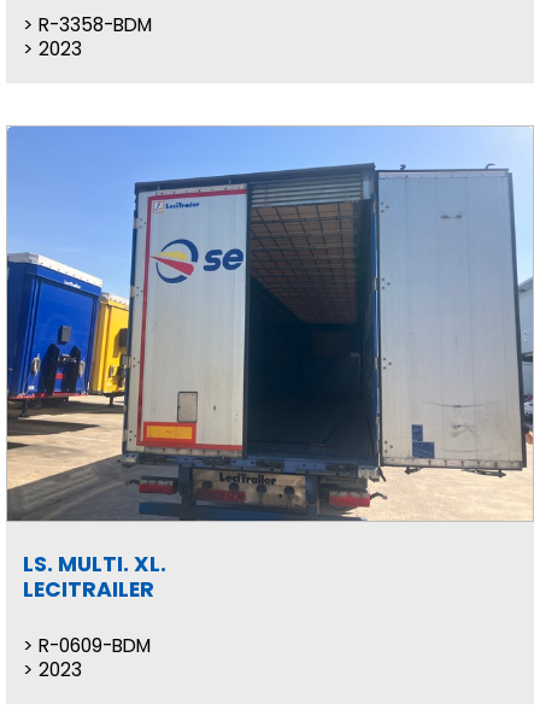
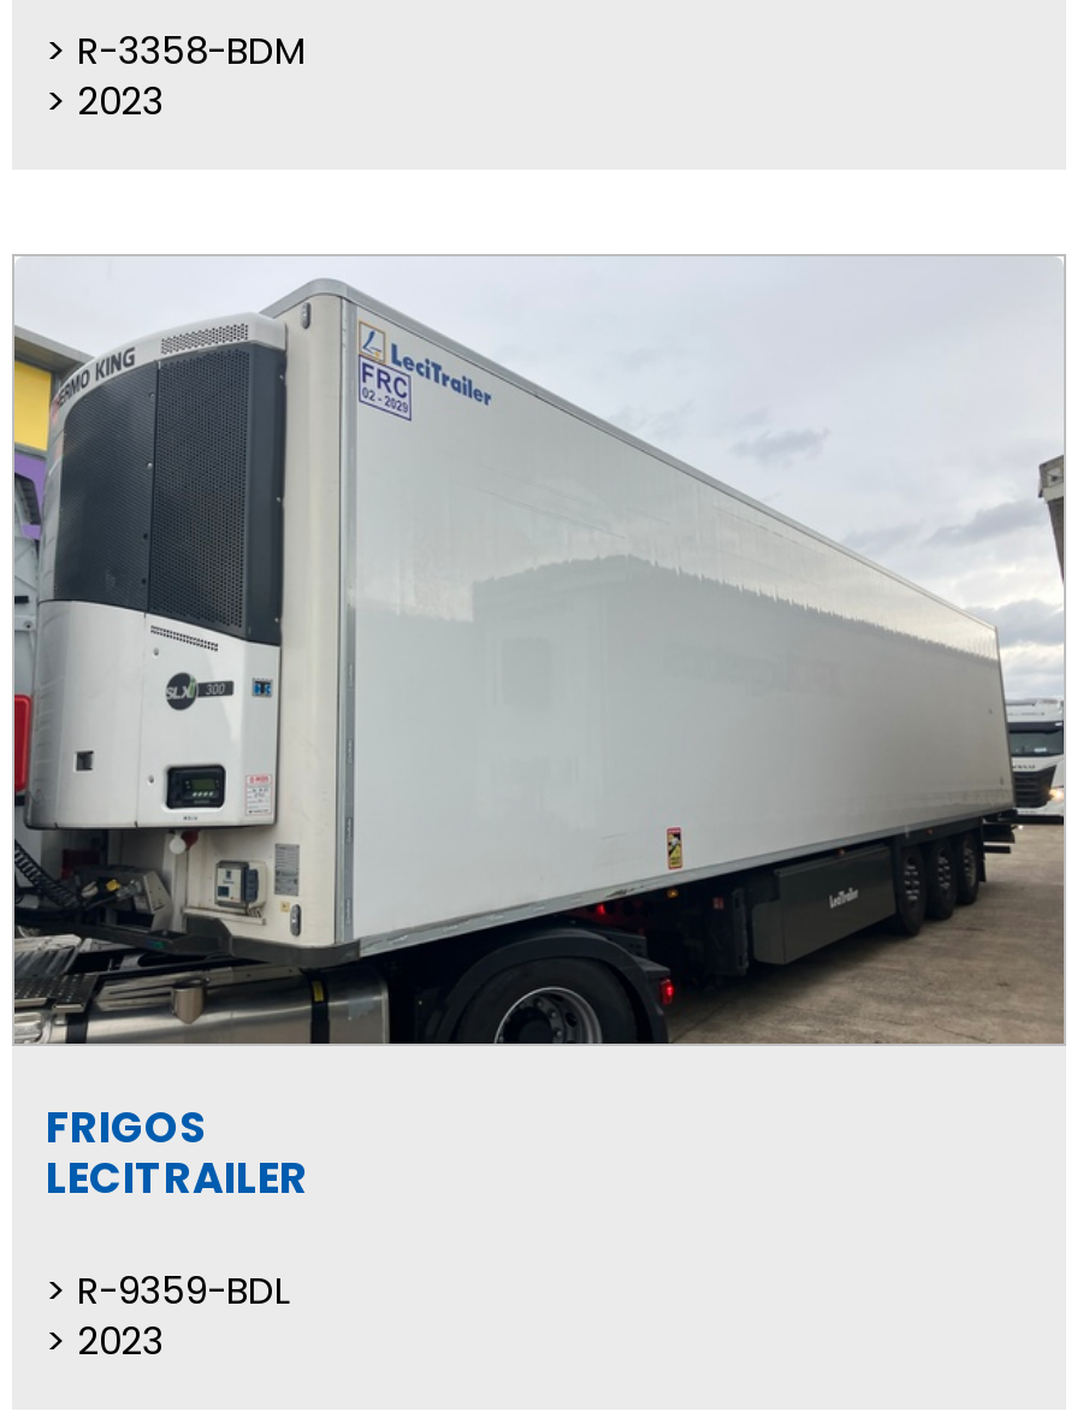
[6,125,534,578] [image] | LS. MULTI. XL. -> [12,255,1066,1158] [image] | FRIGOS
[39,633,151,658] R-0609-BDM -> [77,1266,289,1316] R-9359-BDL

